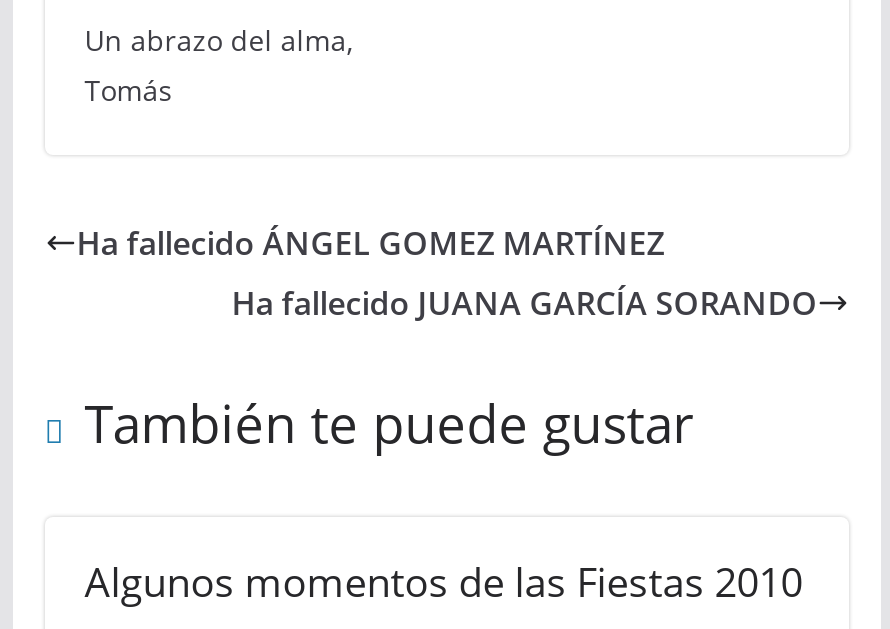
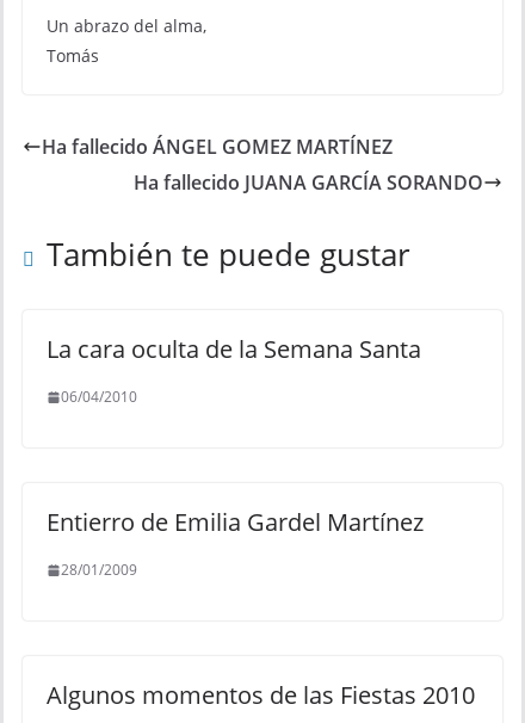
none -> [46,333,421,407] La cara oculta de la Semana Santa | 06/04/2010
none -> [46,506,423,580] Entierro de Emilia Gardel Martínez | 28/01/2009

